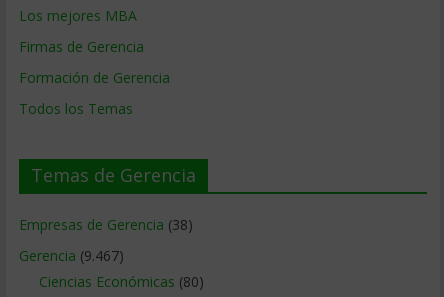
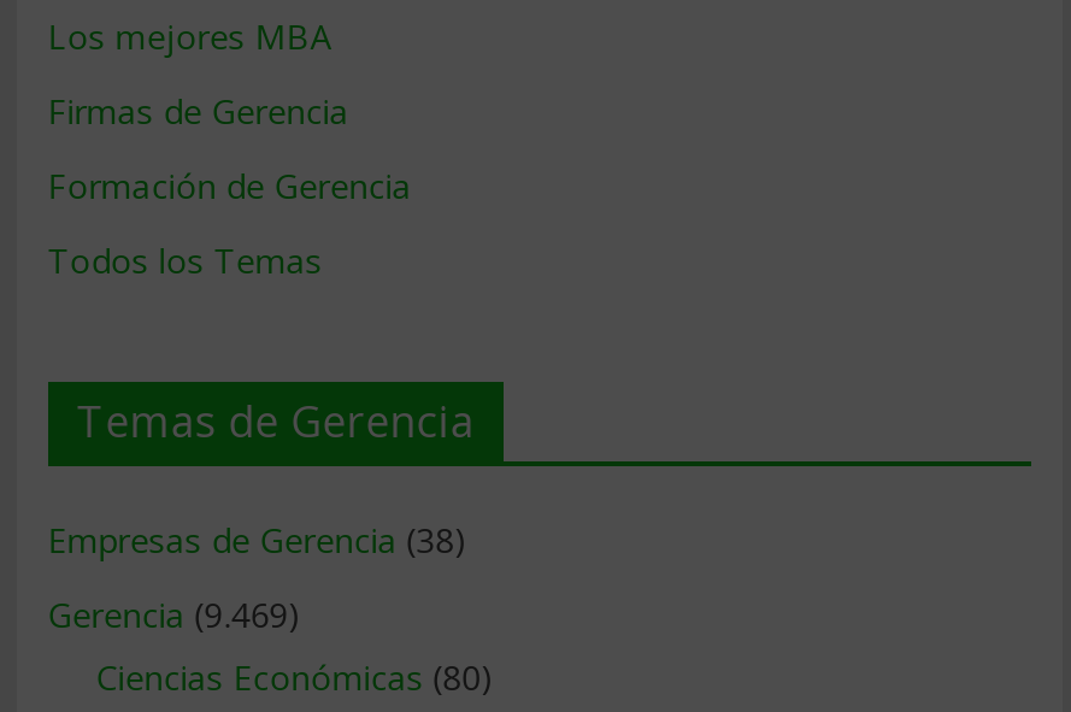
[19,246,124,265] Gerencia (9.467) -> [48,592,301,638] Gerencia (9.469)

